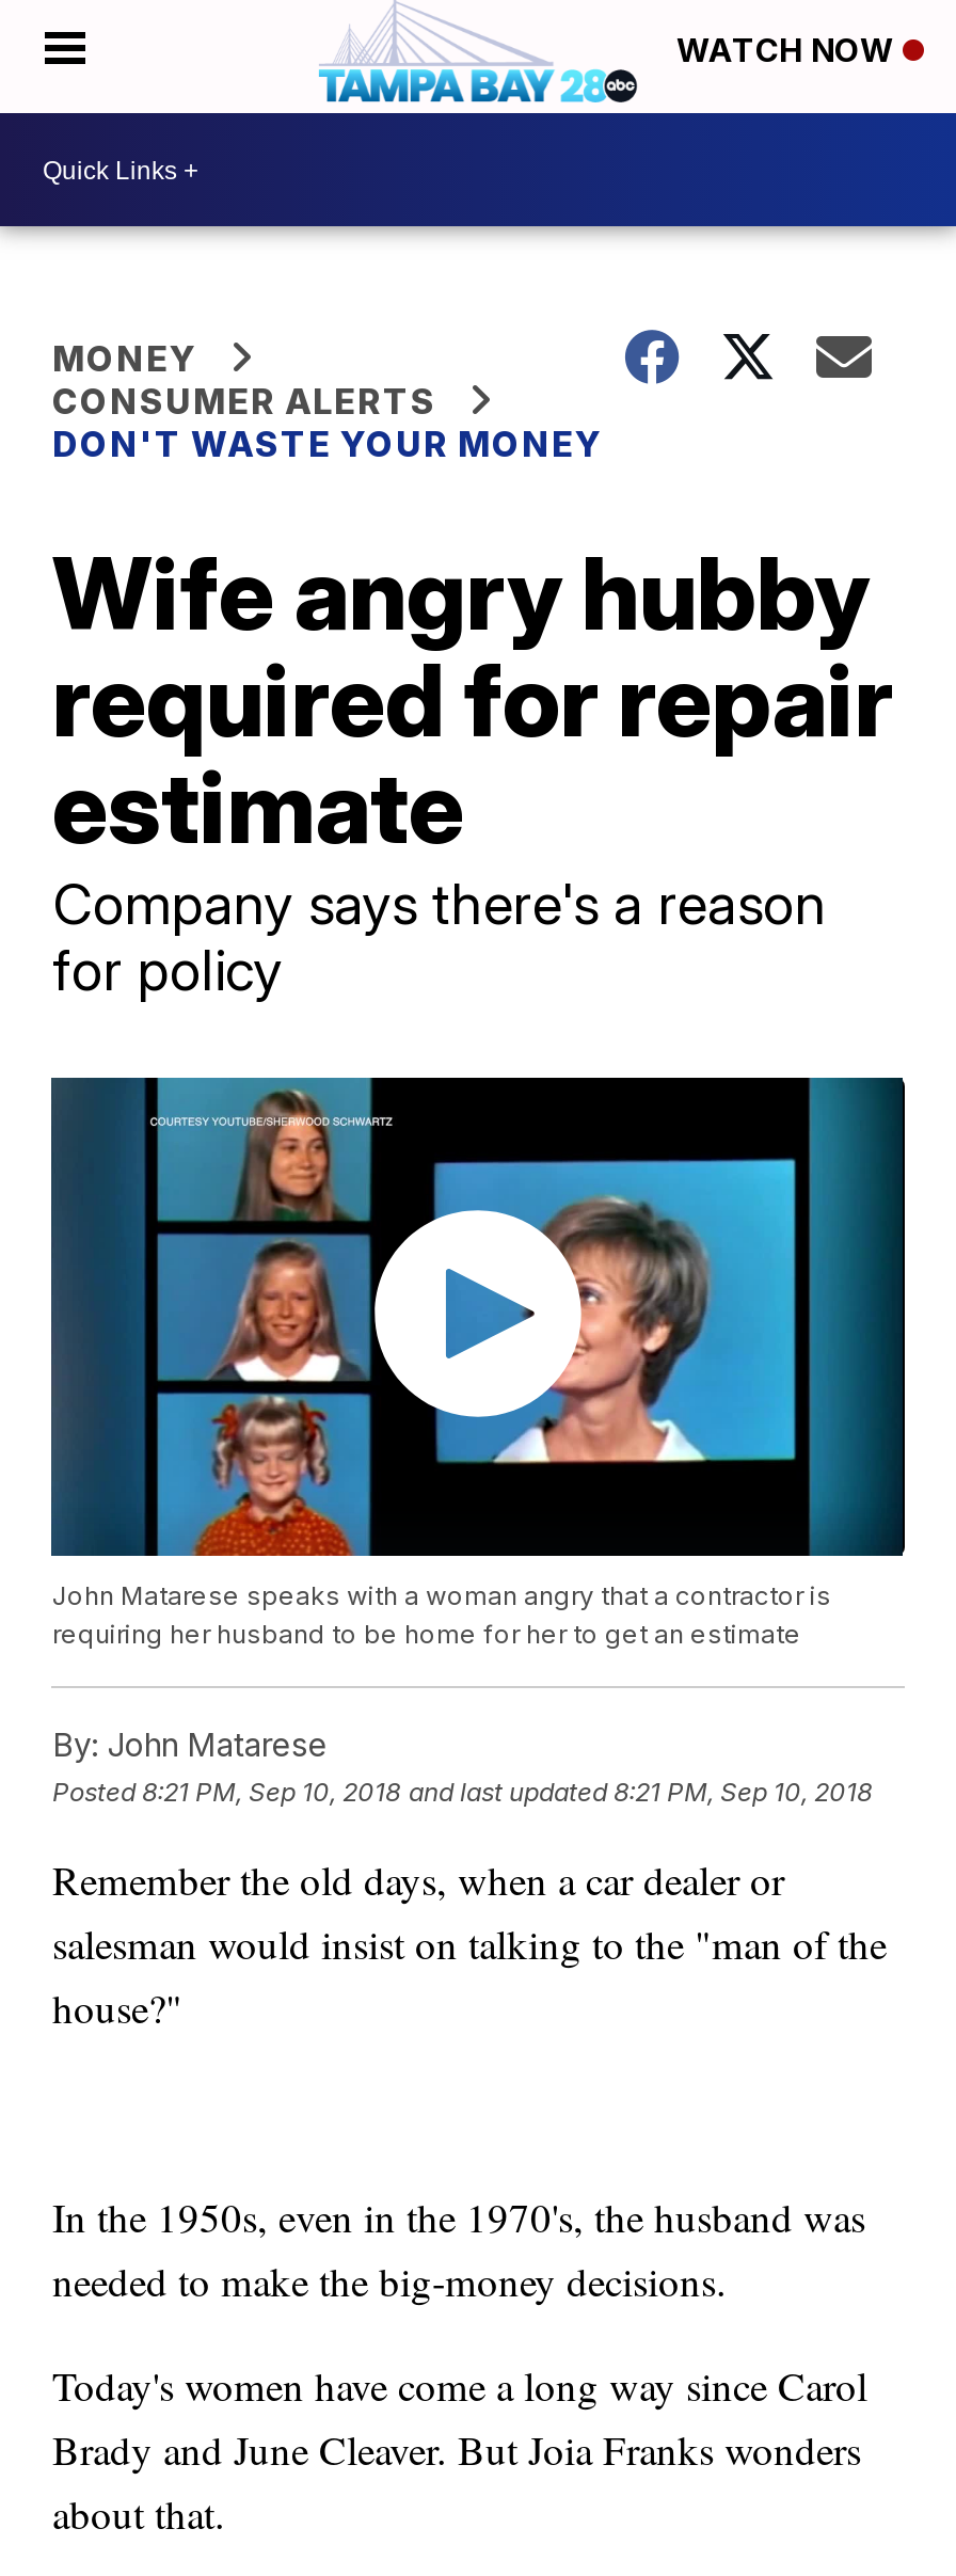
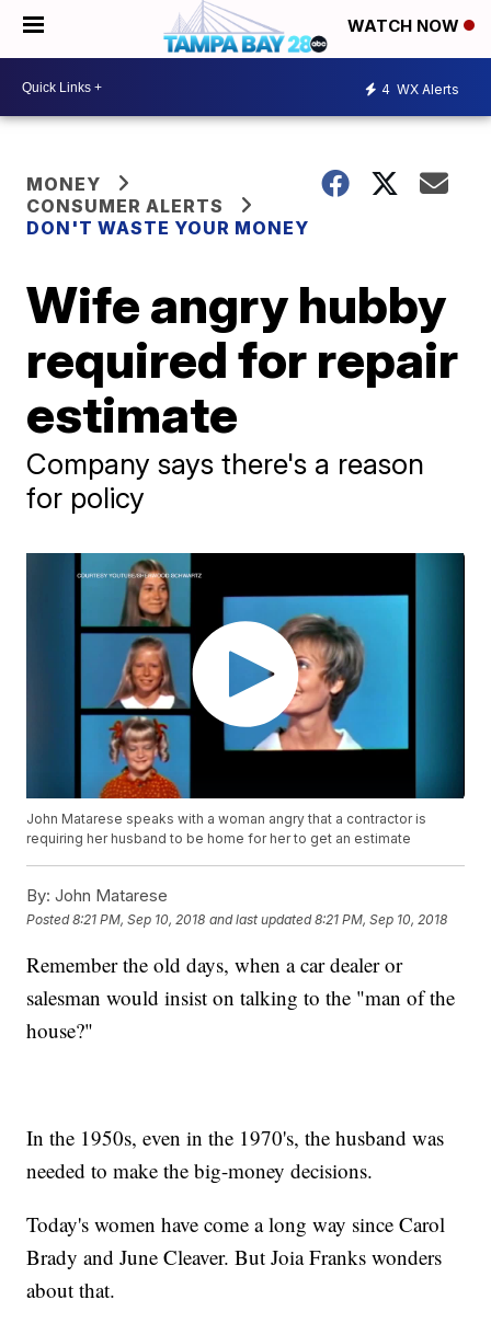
none -> [381,80,459,97] 4 WX Alerts

